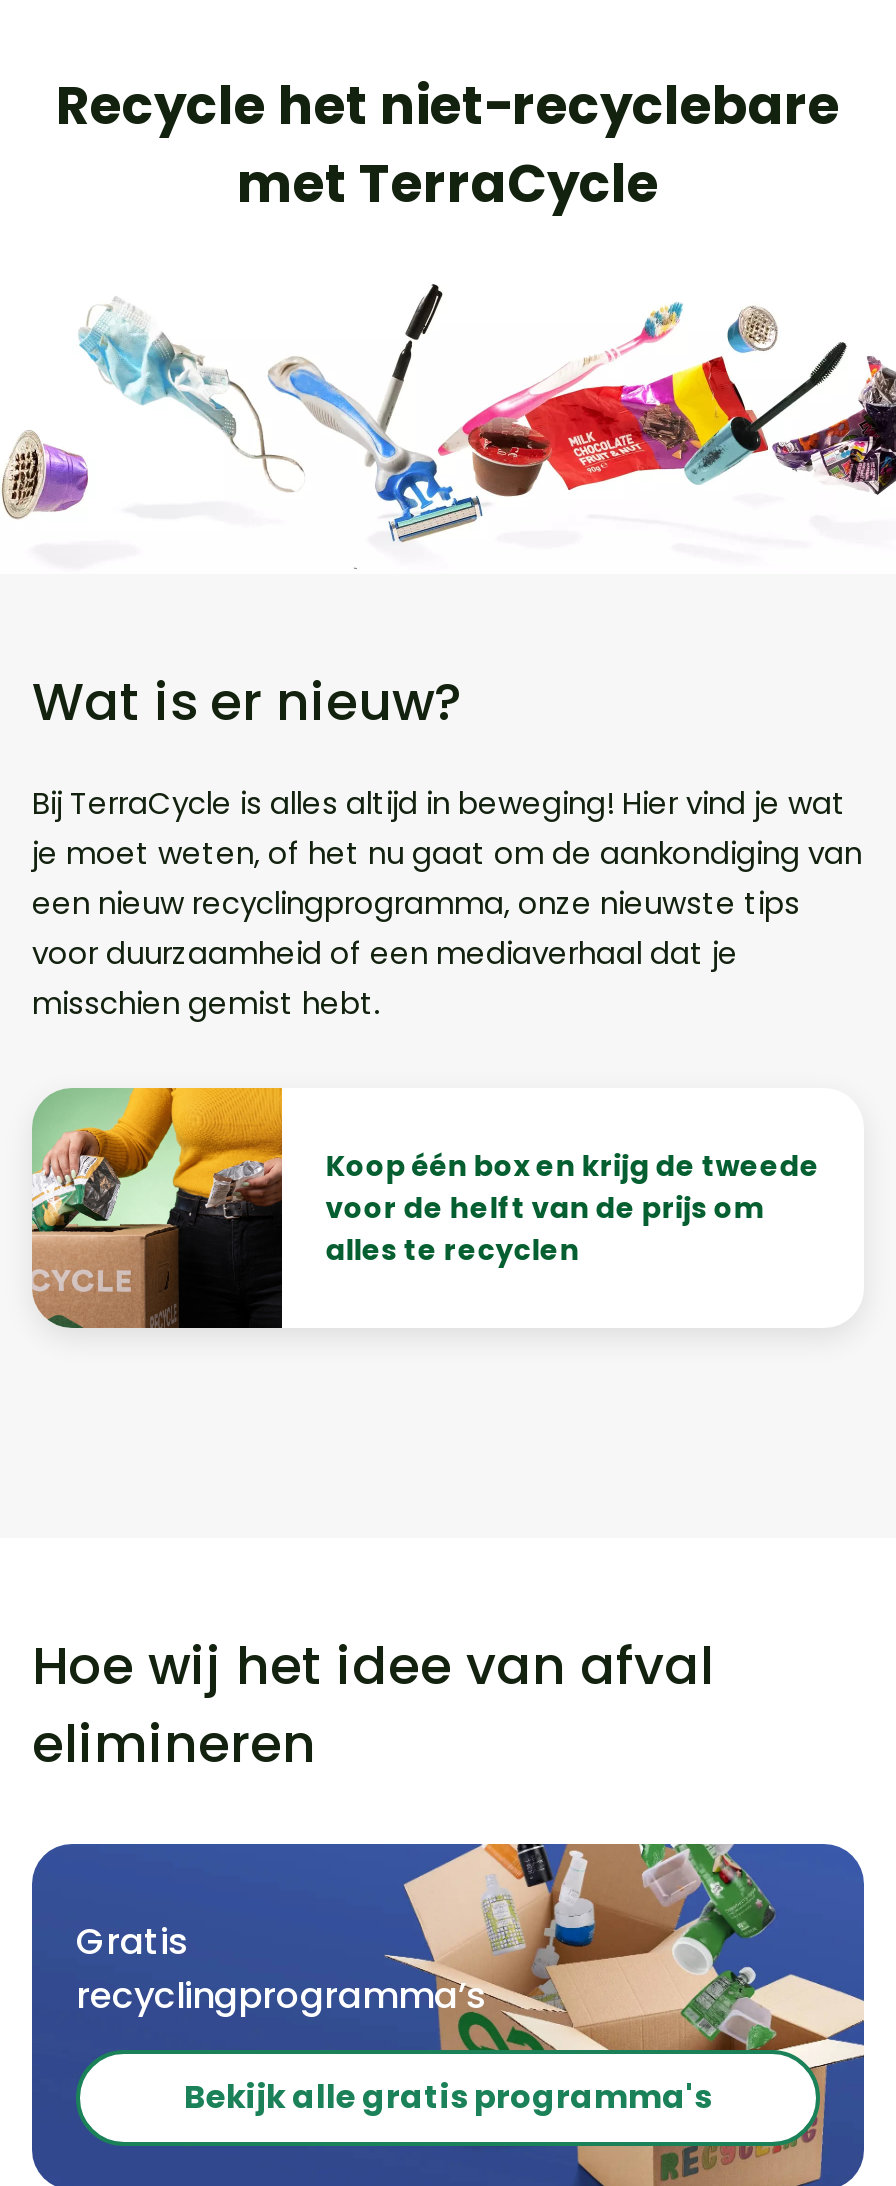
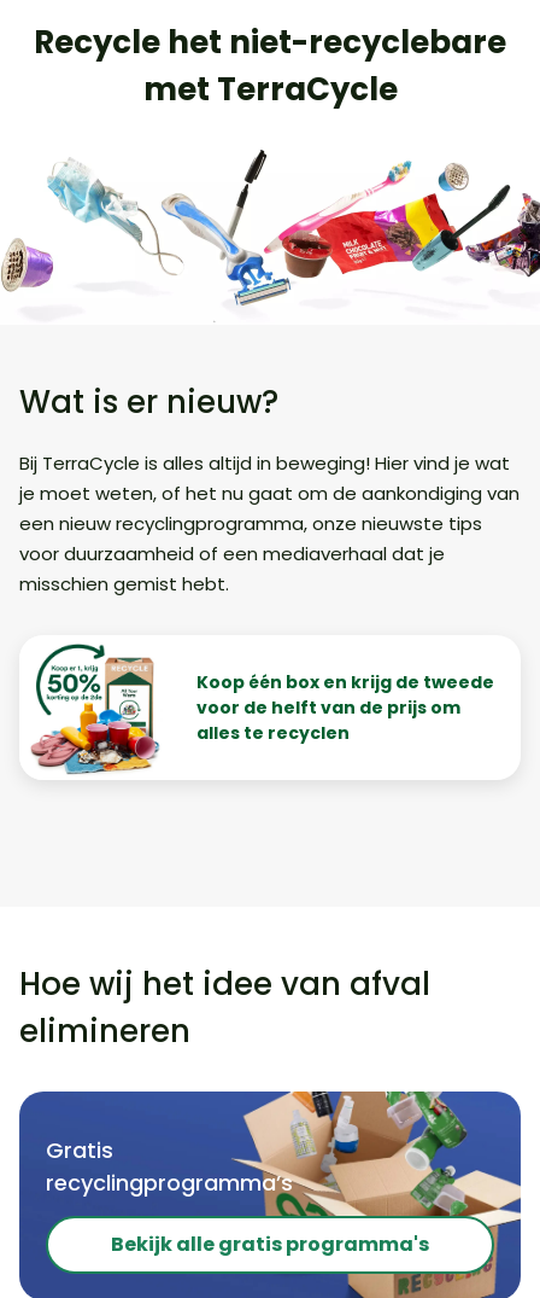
[30,1086,284,1330] [image] -> [19,635,170,780] [image]

